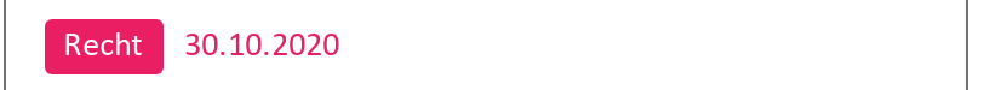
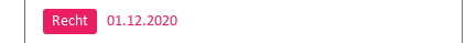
[63,28,339,64] Recht 30.10.2020 -> [51,13,177,29] Recht 01.12.2020

